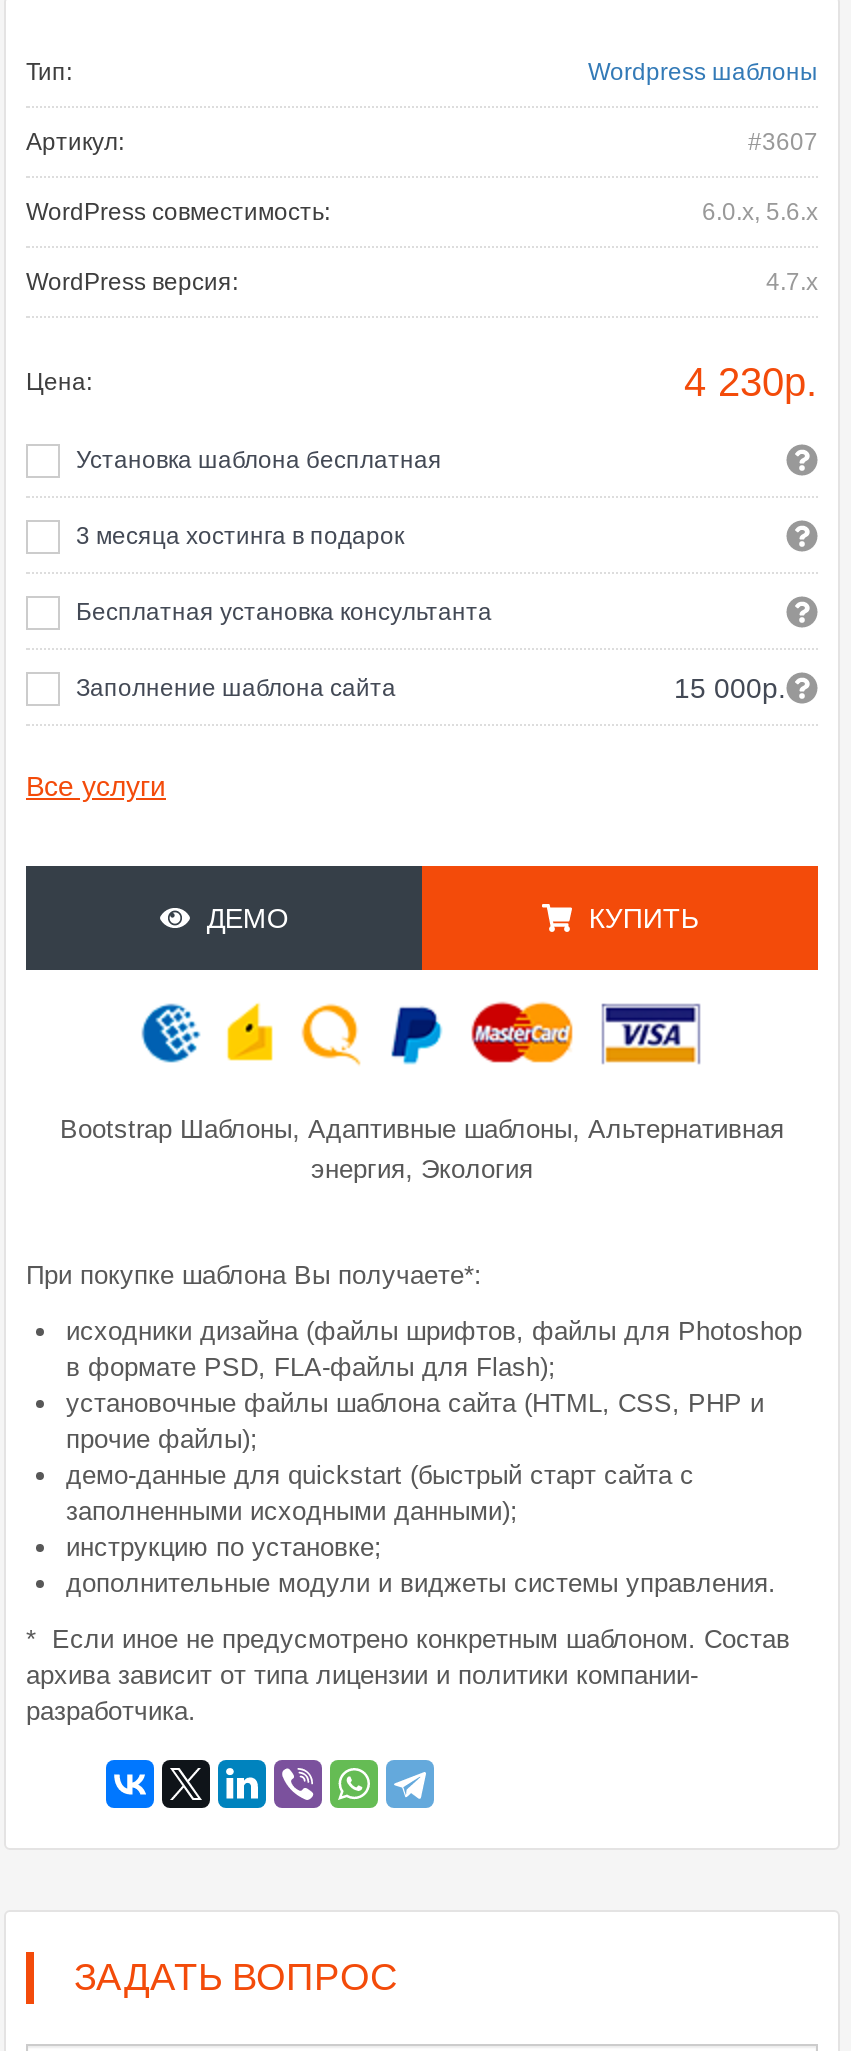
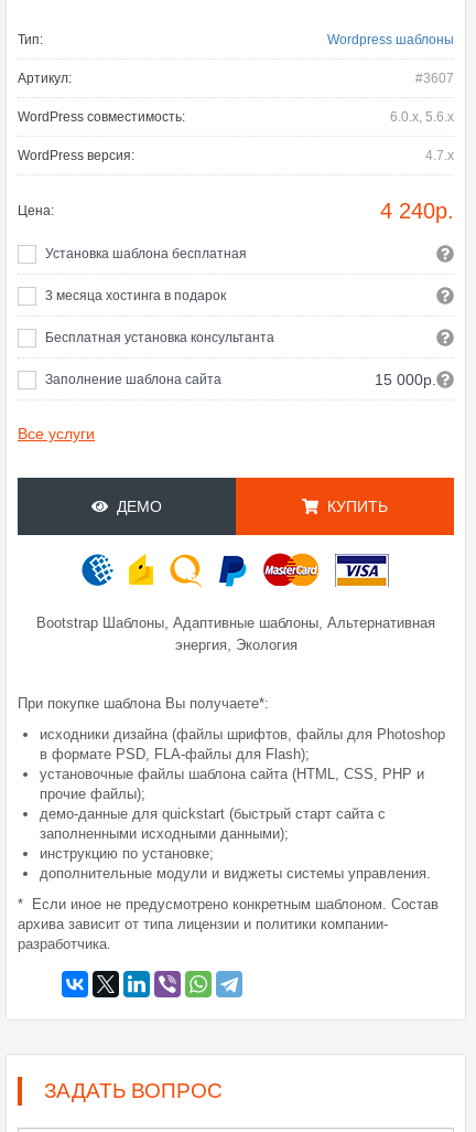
[684,360,818,404] 4 230р. -> [380,198,454,223] 4 240р.

